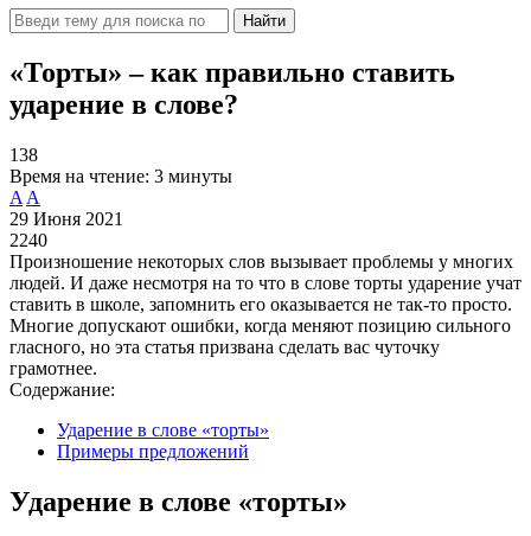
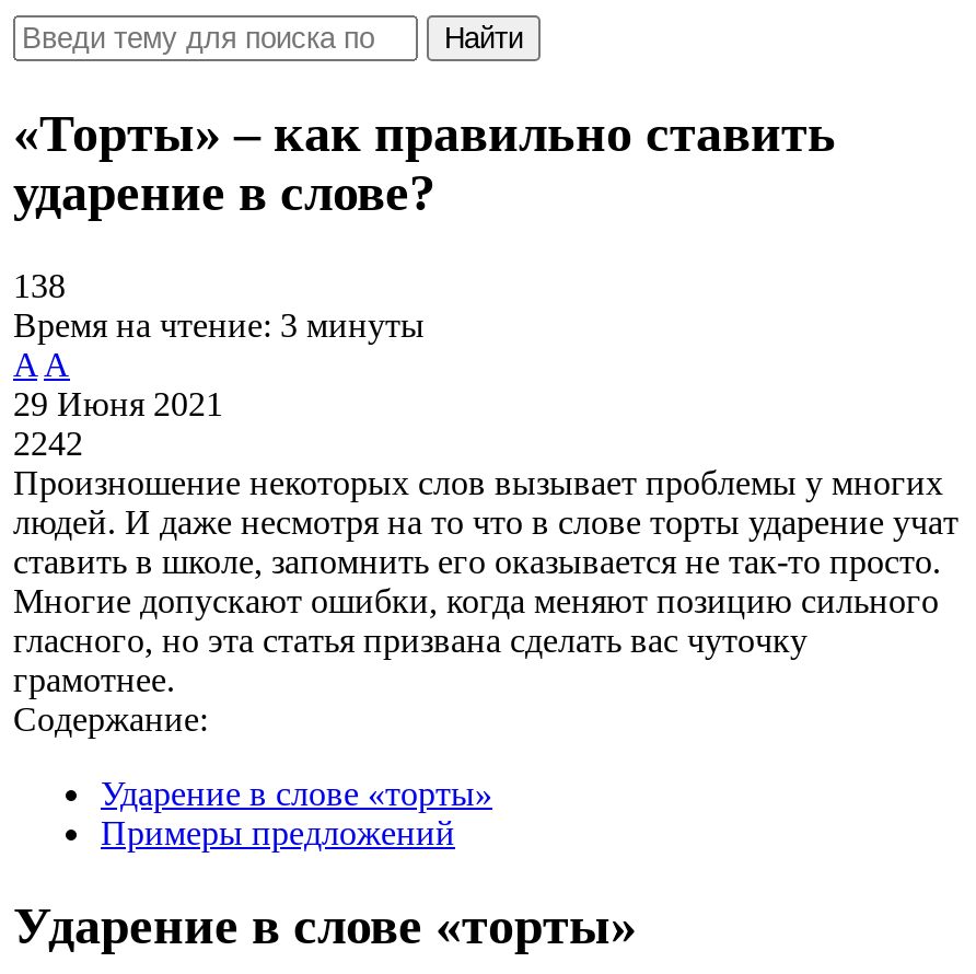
[9,230,47,250] 2240 -> [13,424,83,461] 2242

